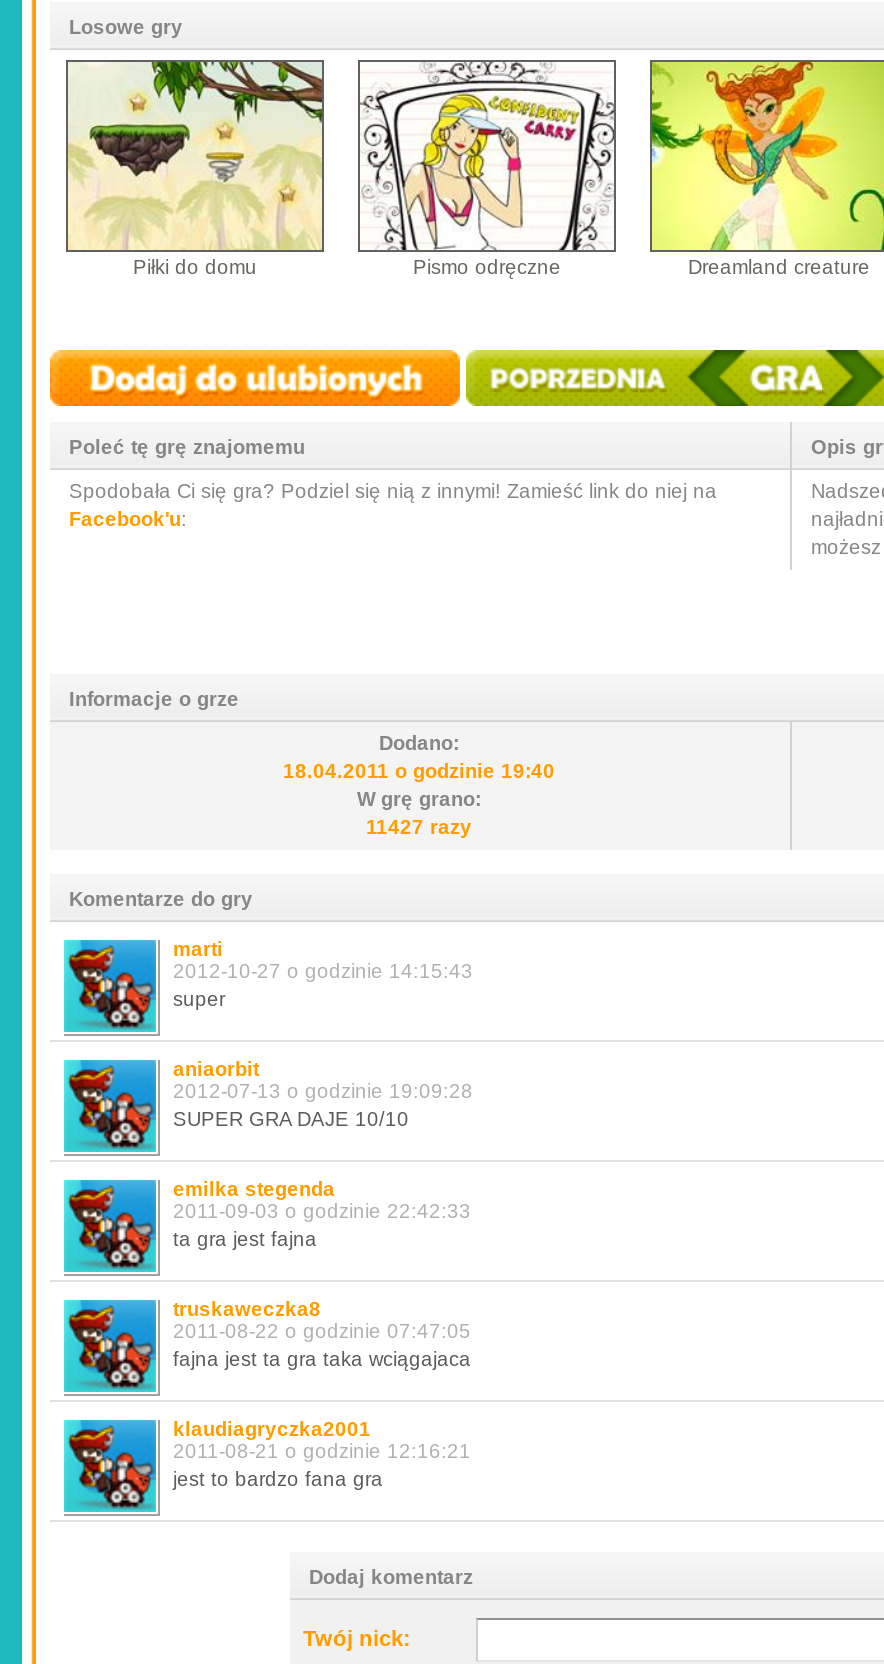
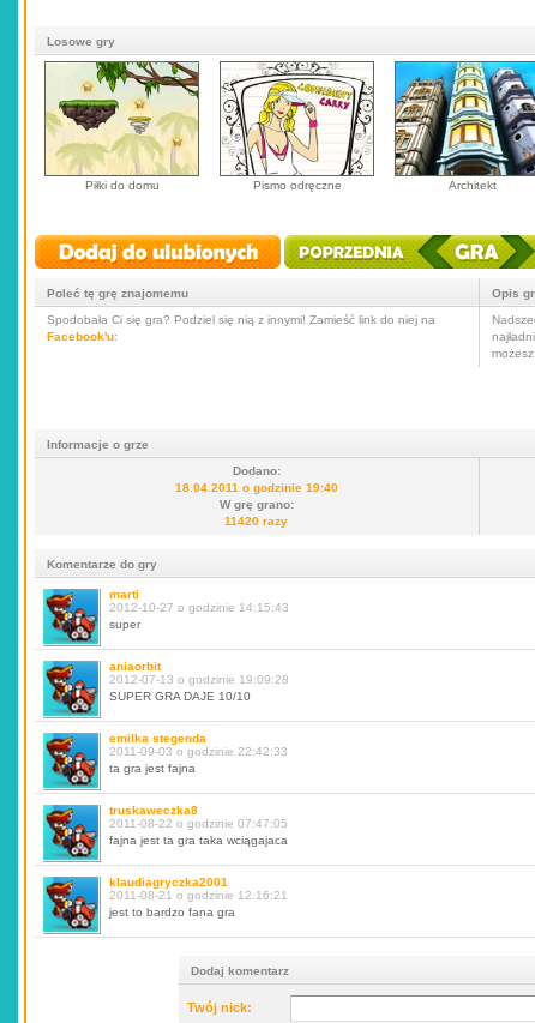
[650,60,878,278] [image] | Dreamland creature -> [395,61,531,192] [image] | Architekt
[366,816,472,838] 11427 razy -> [224,514,288,528] 11420 razy

